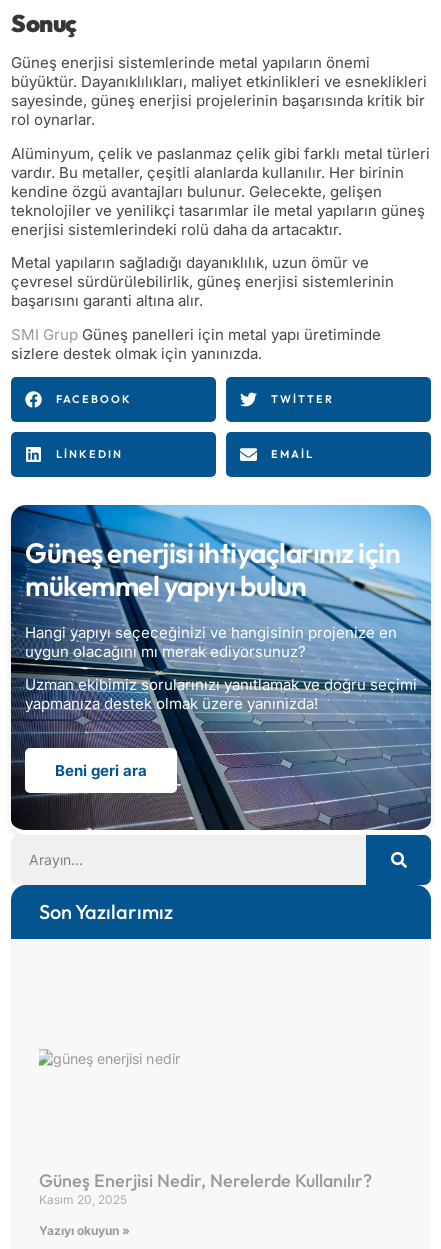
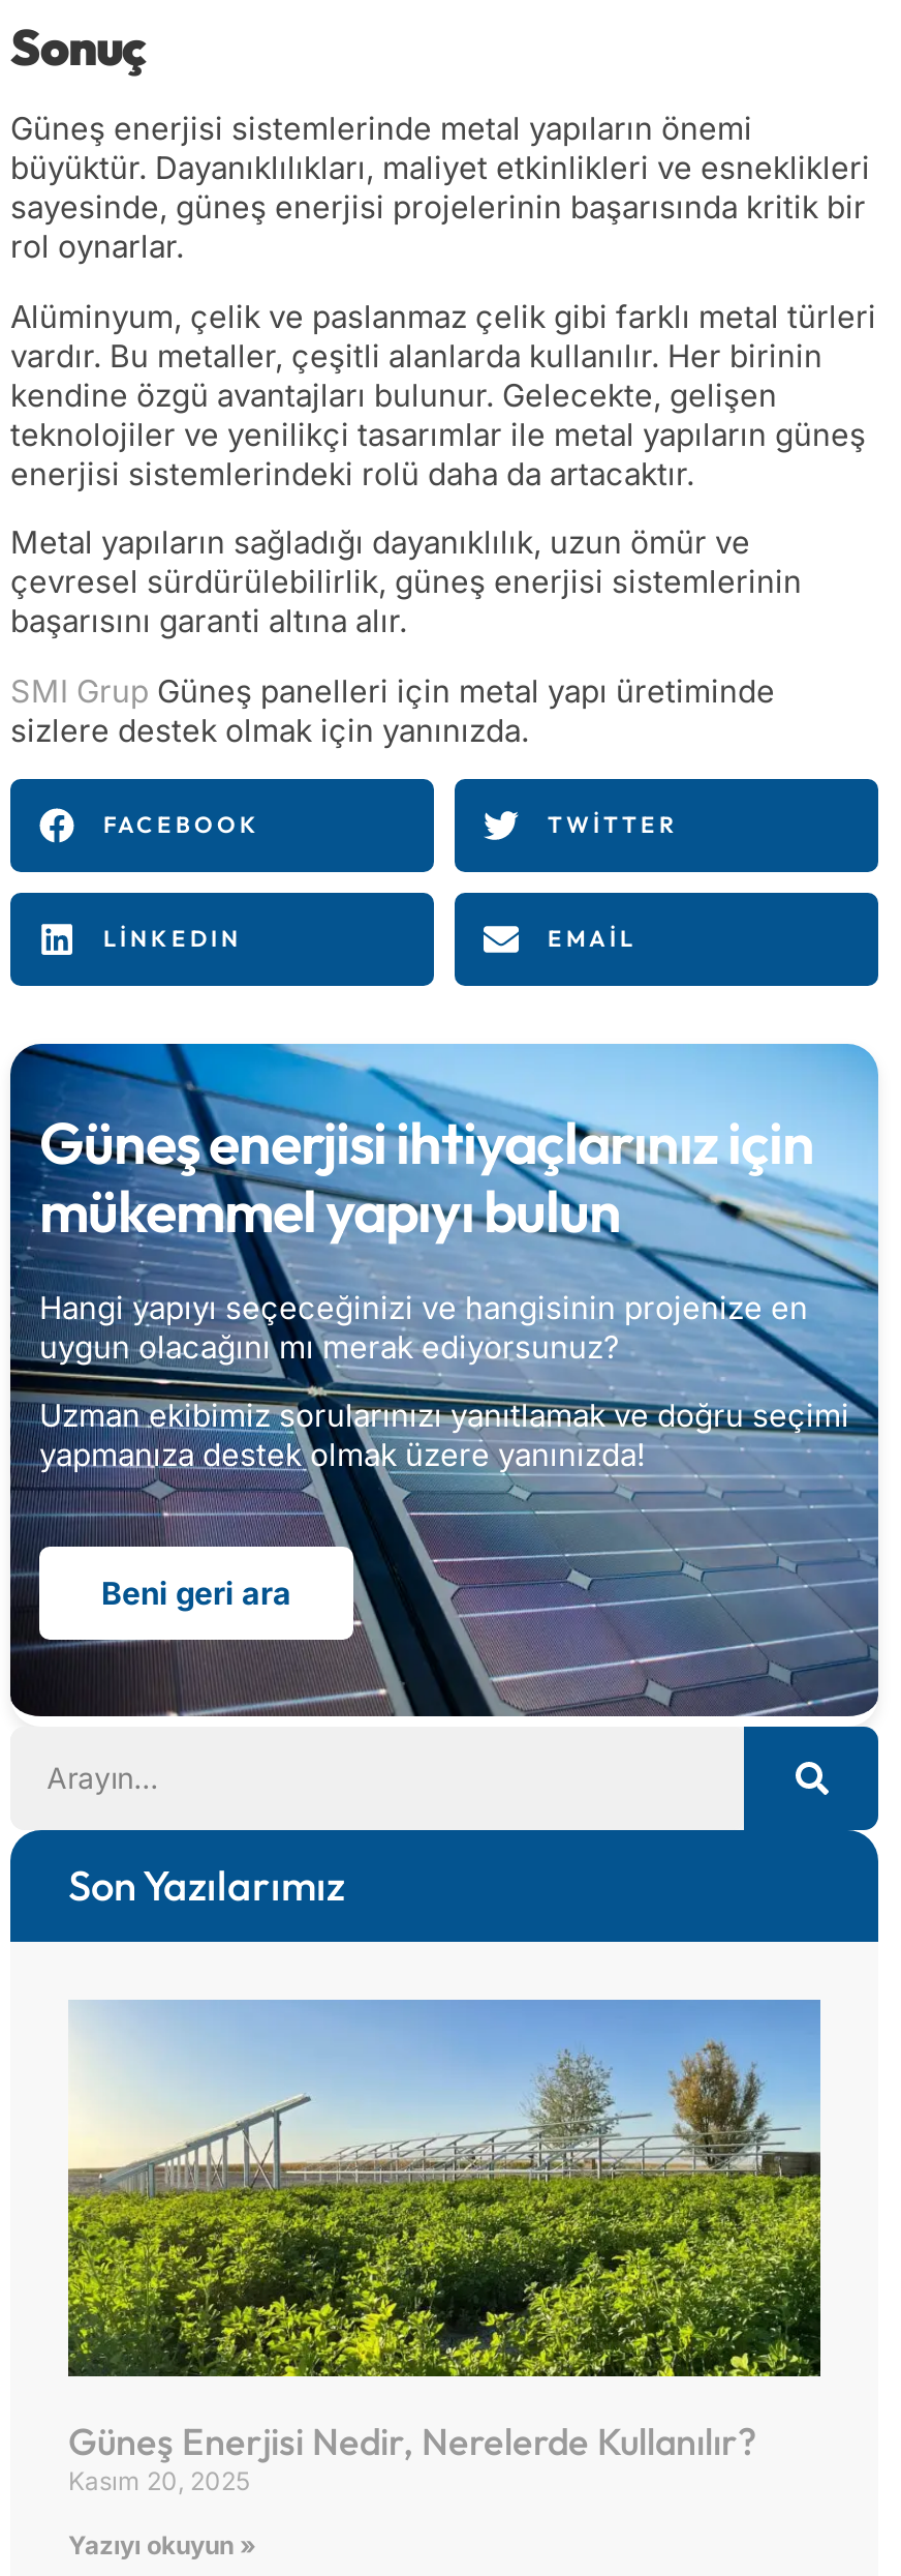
none -> [66,1998,822,2378] [image]

